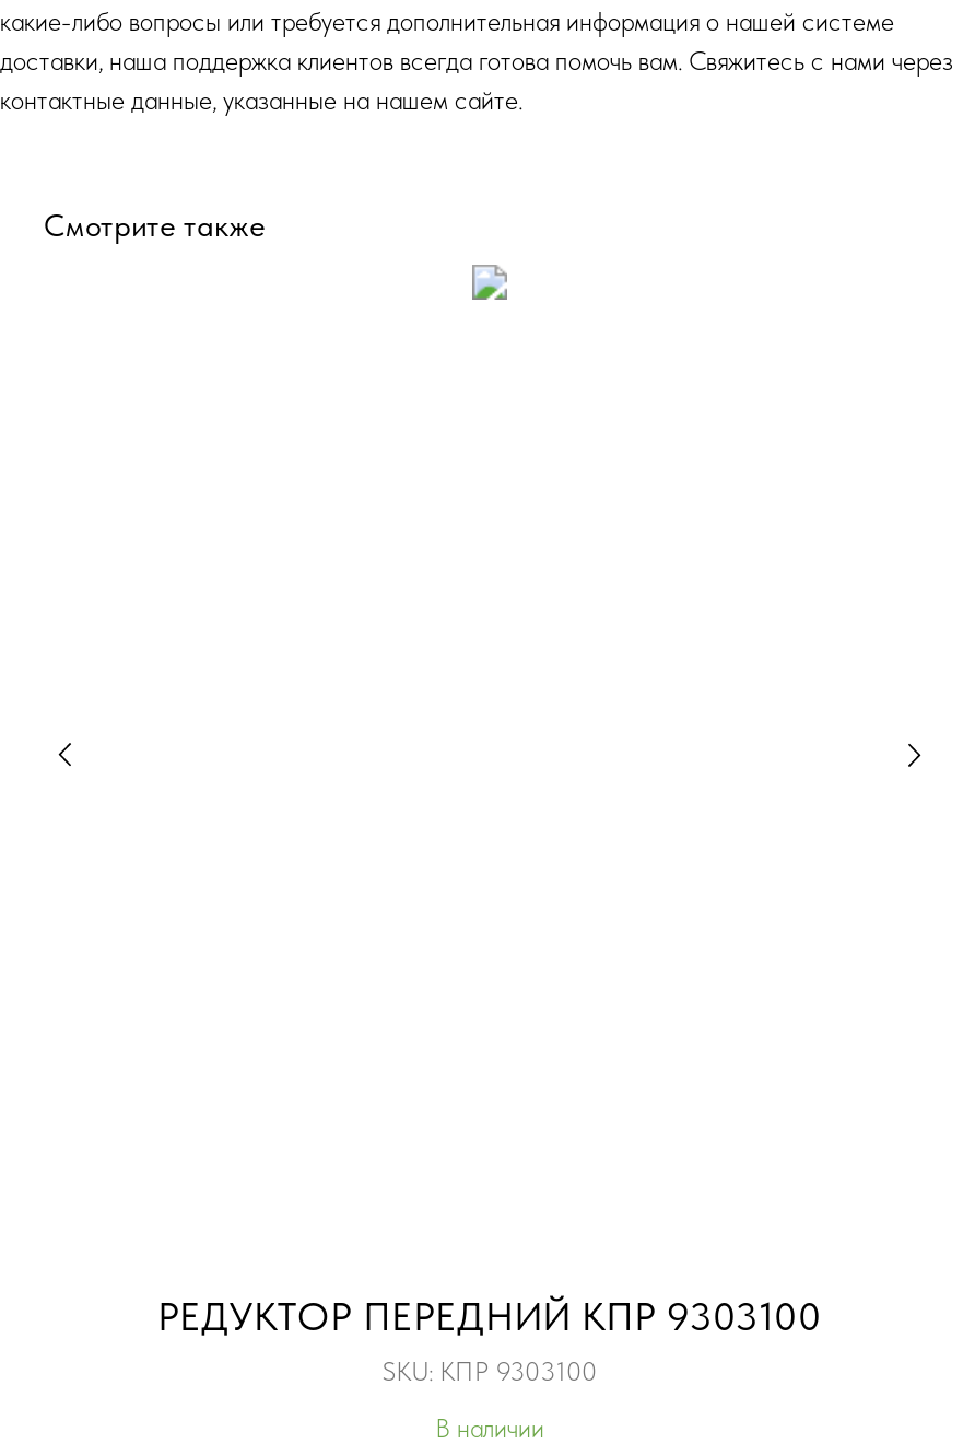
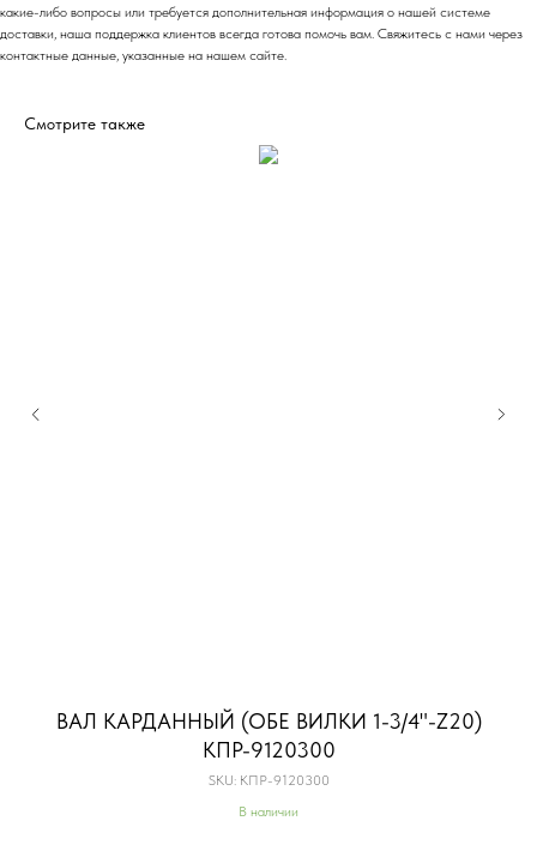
[157,1293,822,1387] РЕДУКТОР ПЕРЕДНИЙ КПР 9303100 | SKU: КПР 9303100 -> [56,708,481,788] ВАЛ КАРДАННЫЙ (ОБЕ ВИЛКИ 1-3/4"-Z20) | КПР-9120300 | SKU: КПР-9120300

